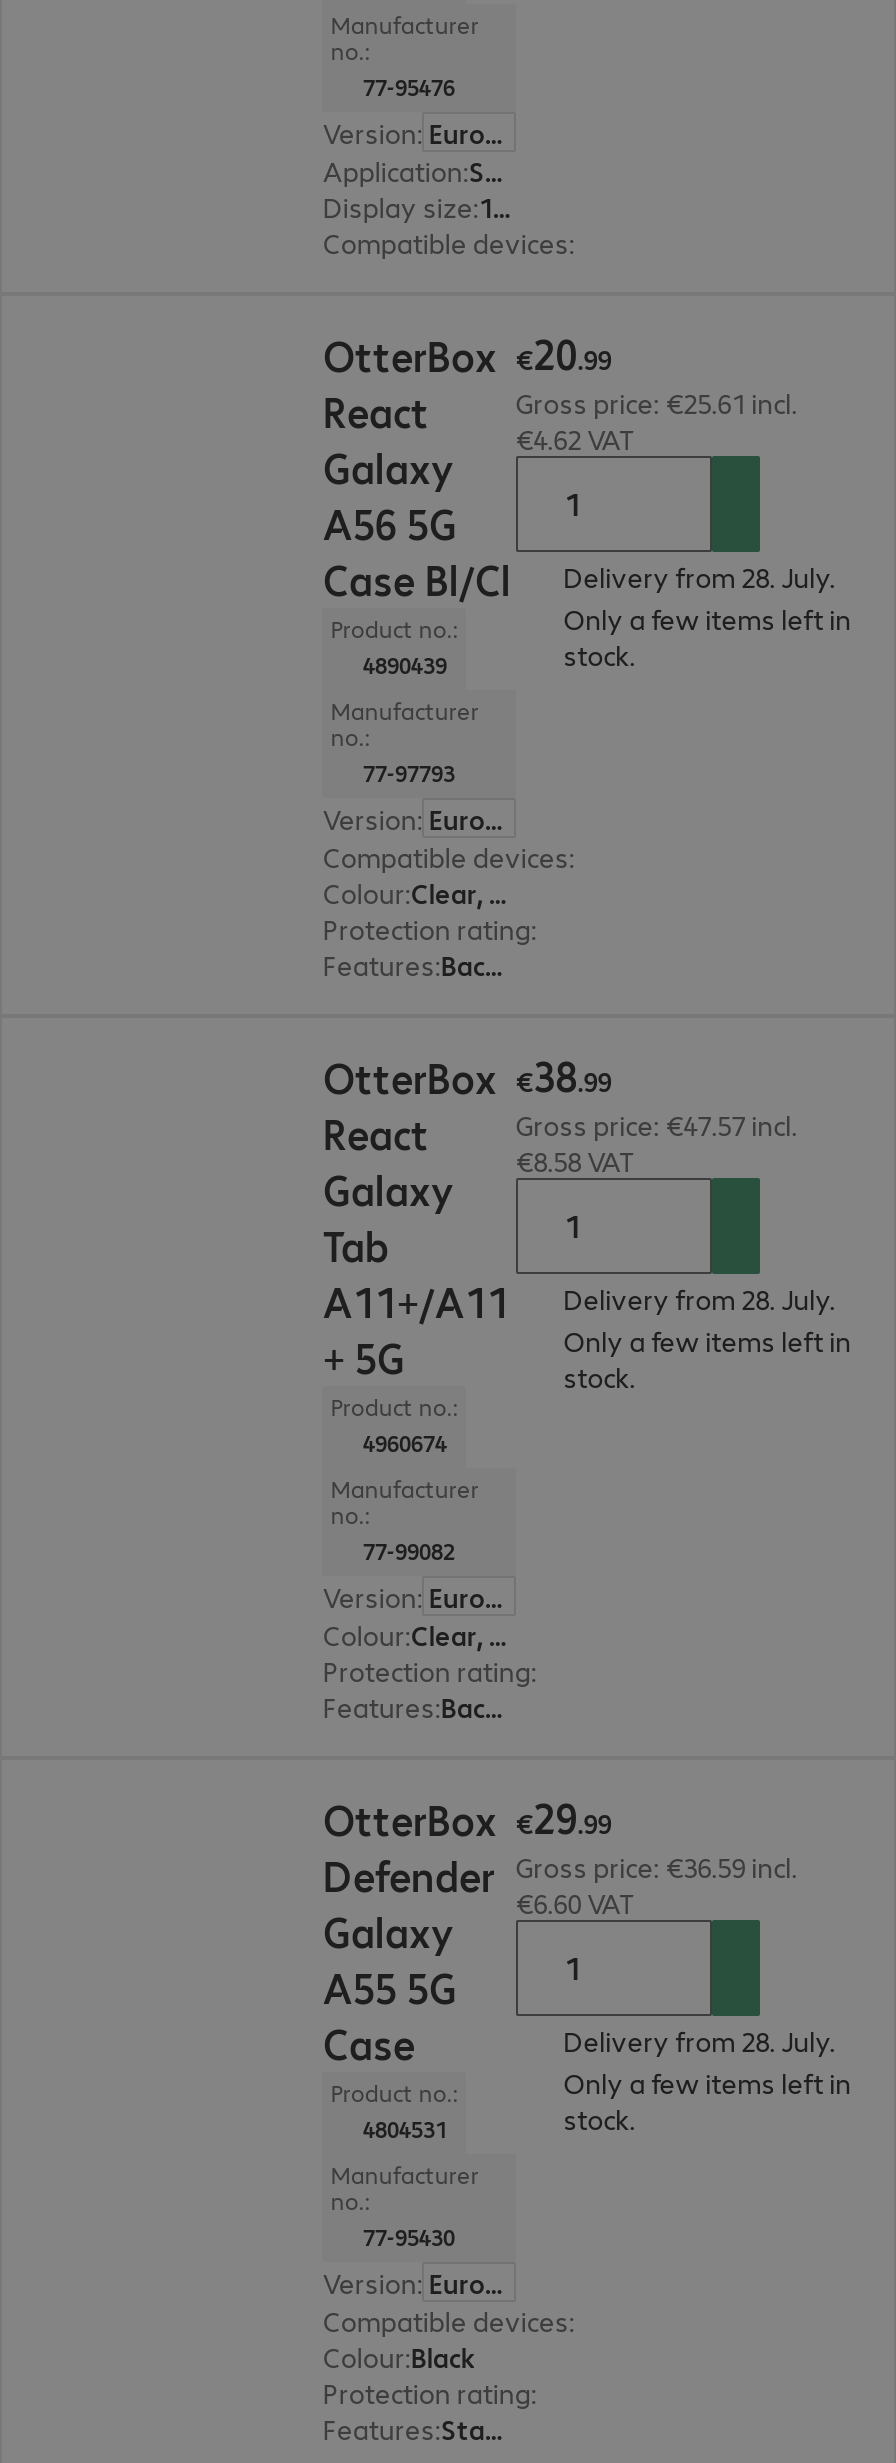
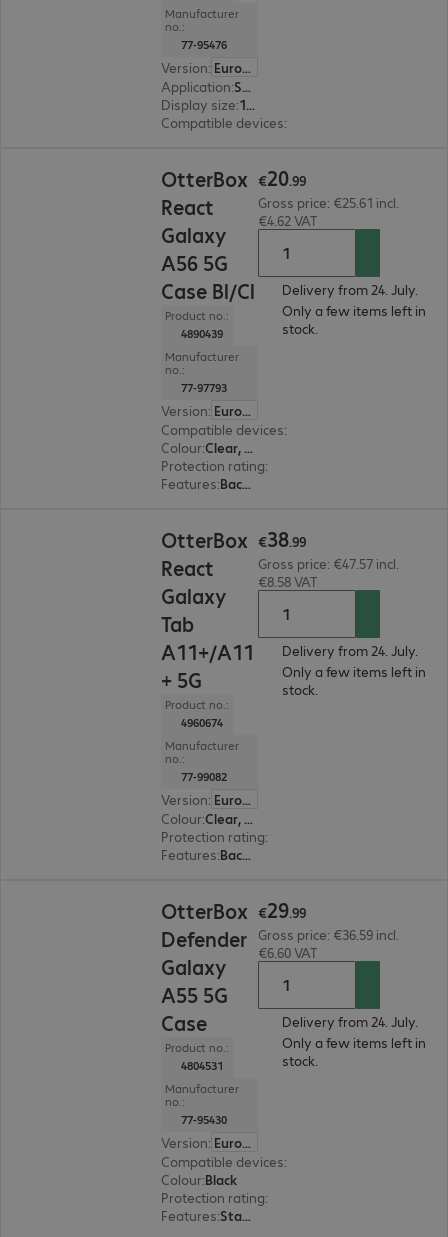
[563,558,835,594] Delivery from 28. July. -> [282,280,418,298] Delivery from 24. July.
[563,1280,835,1316] Delivery from 28. July. -> [282,641,418,659] Delivery from 24. July.
[563,2022,835,2058] Delivery from 28. July. -> [282,1012,418,1030] Delivery from 24. July.

